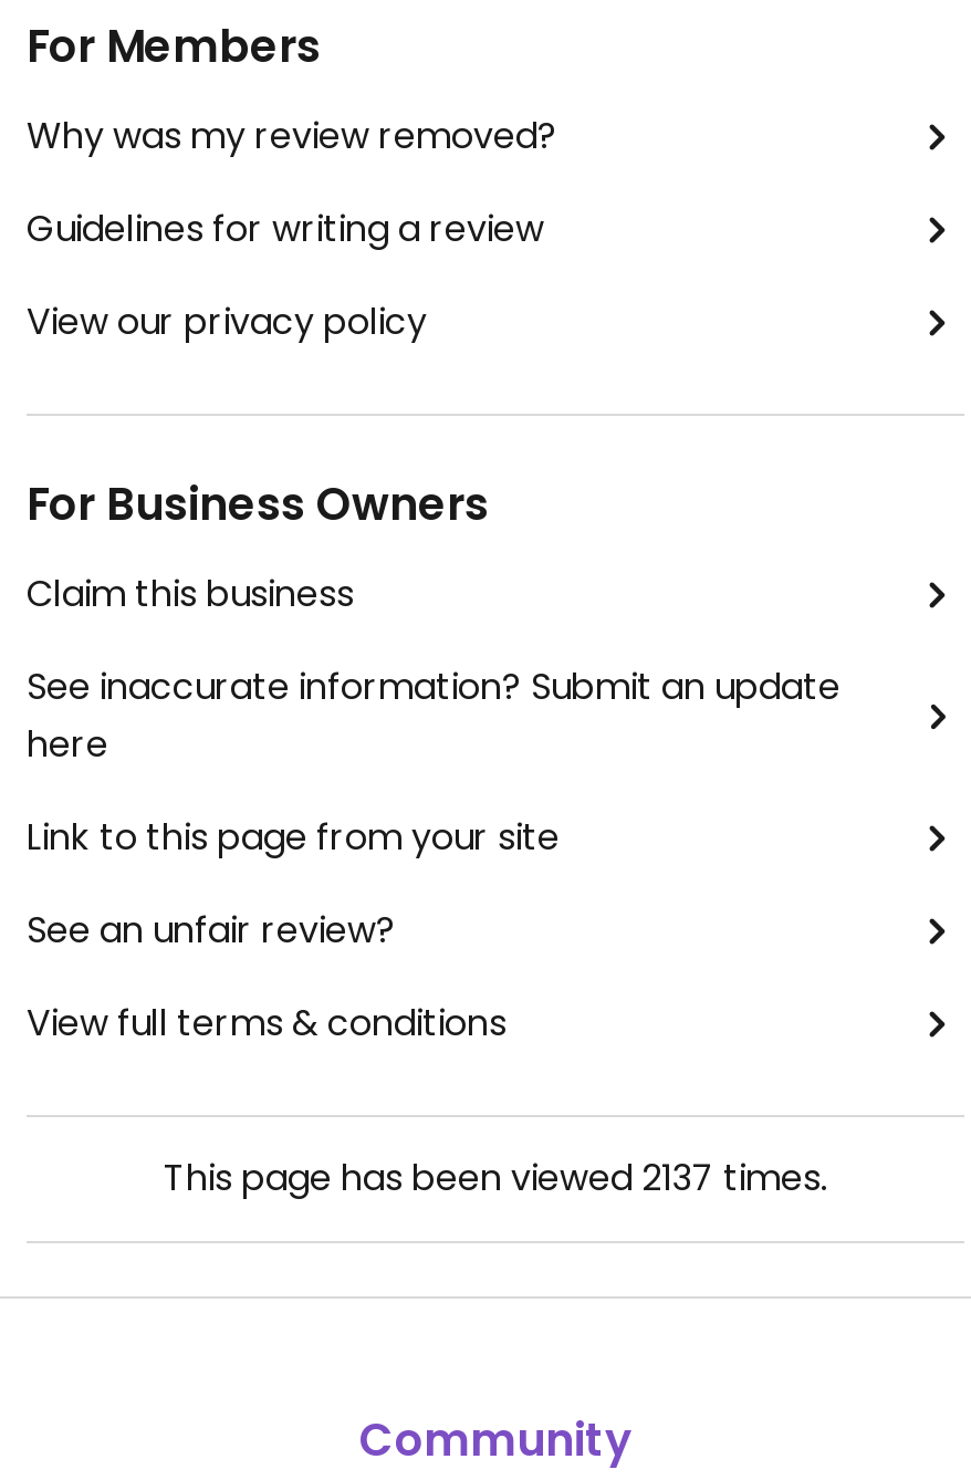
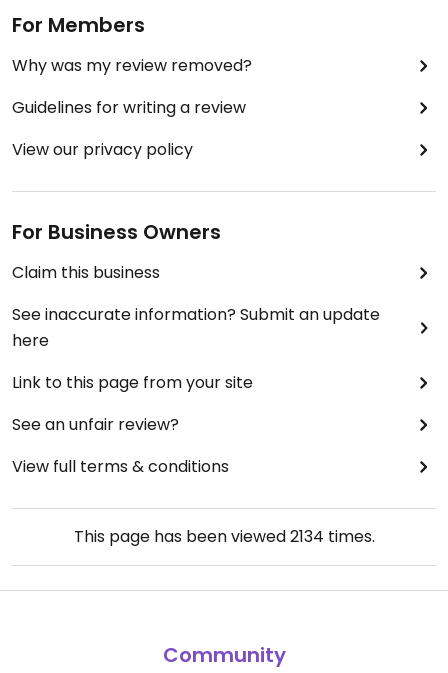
[164,1153,827,1204] This page has been viewed 2137 times. -> [73,525,374,548] This page has been viewed 2134 times.

